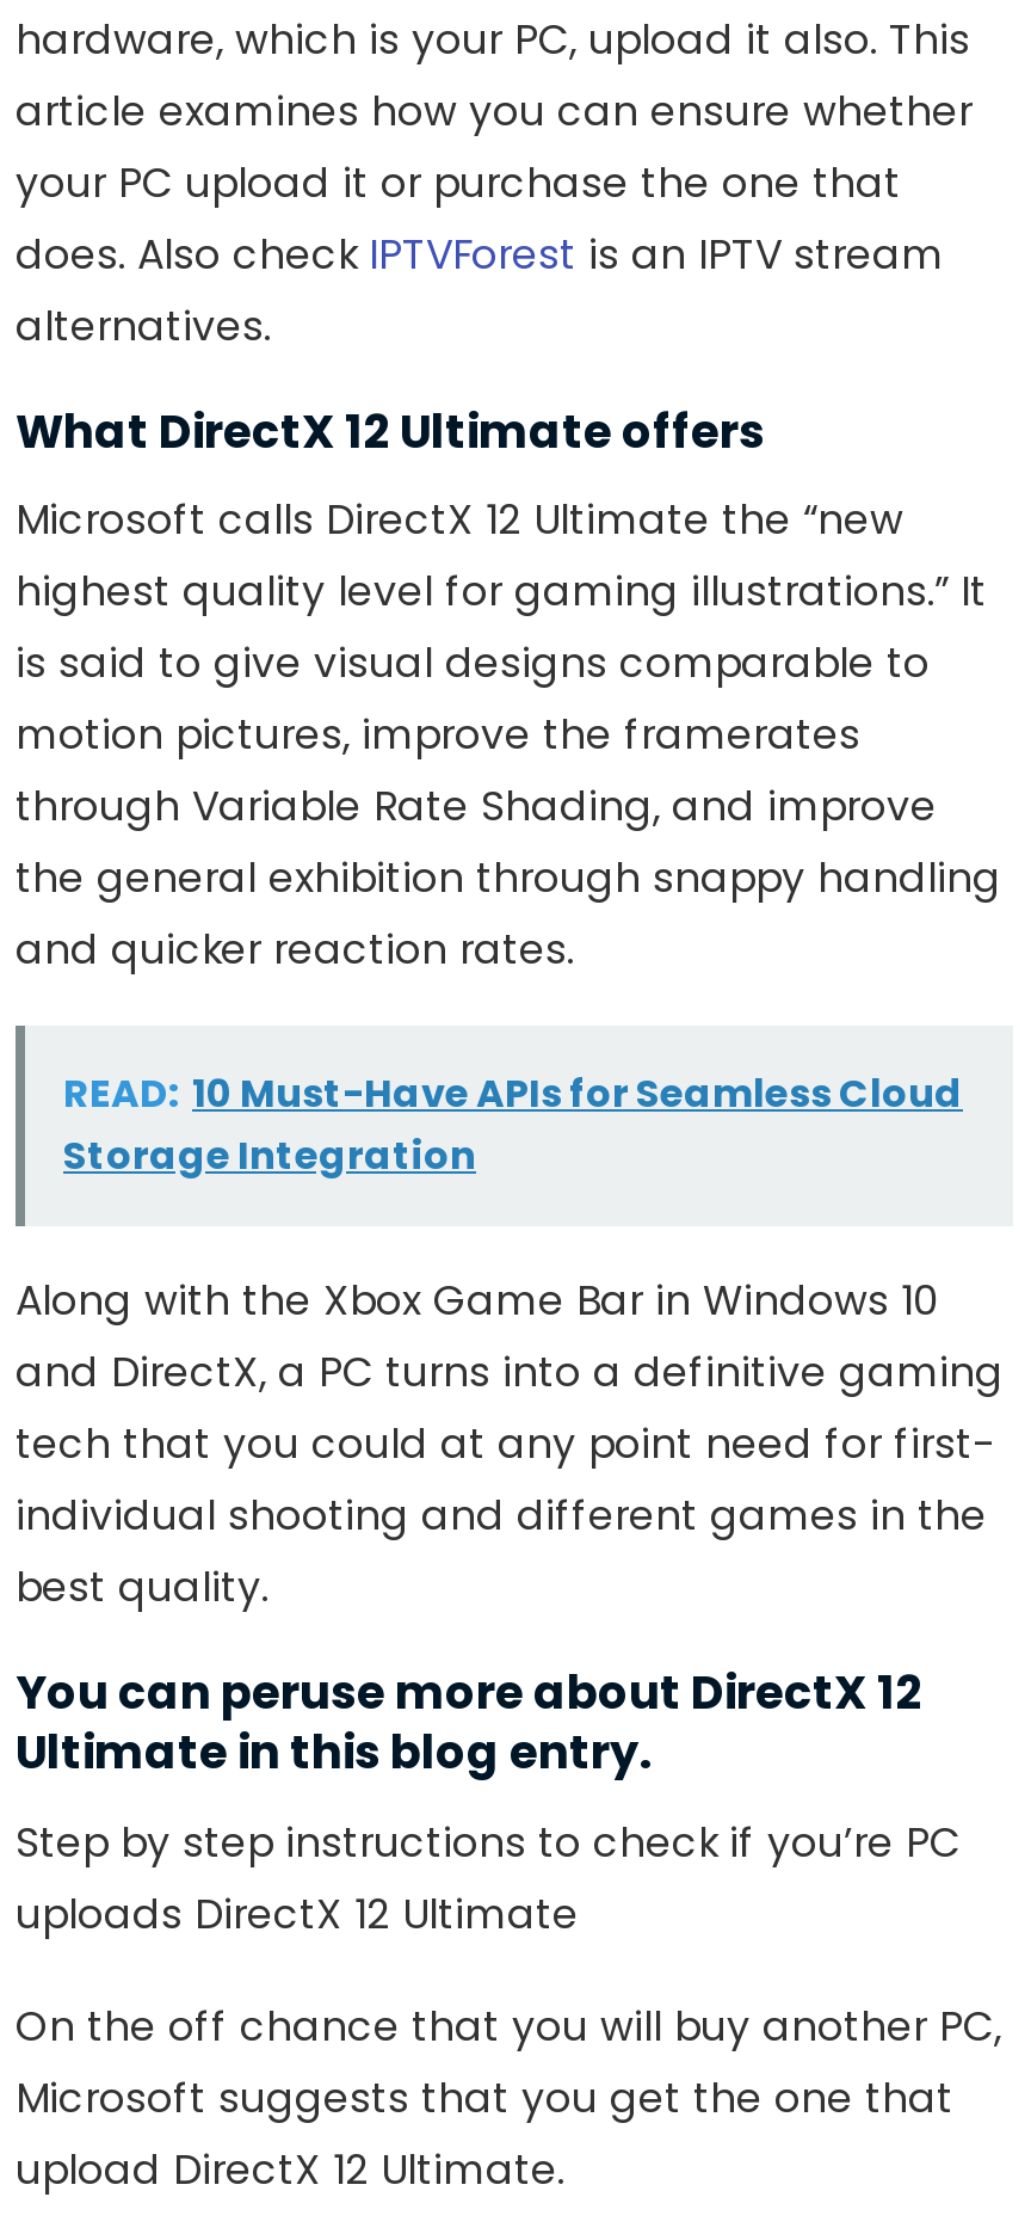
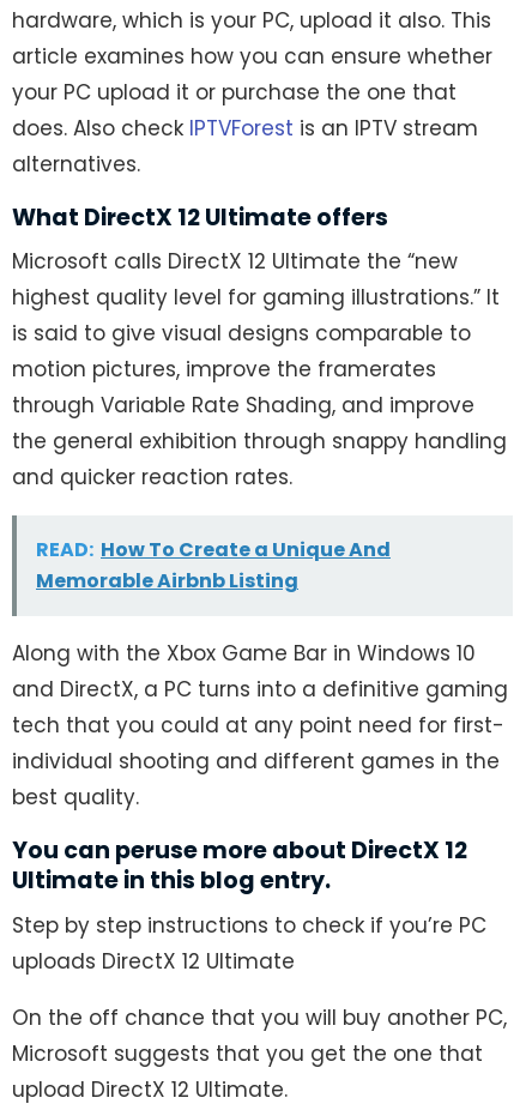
[63,1067,963,1184] READ: 10 Must-Have APIs for Seamless Cloud | Storage Integration -> [36,536,391,595] READ: How To Create a Unique And | Memorable Airbnb Listing

